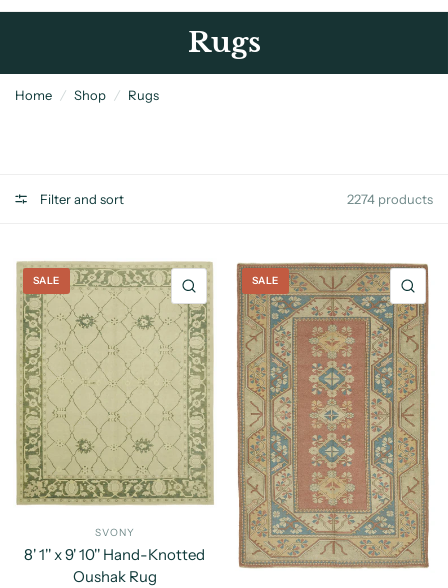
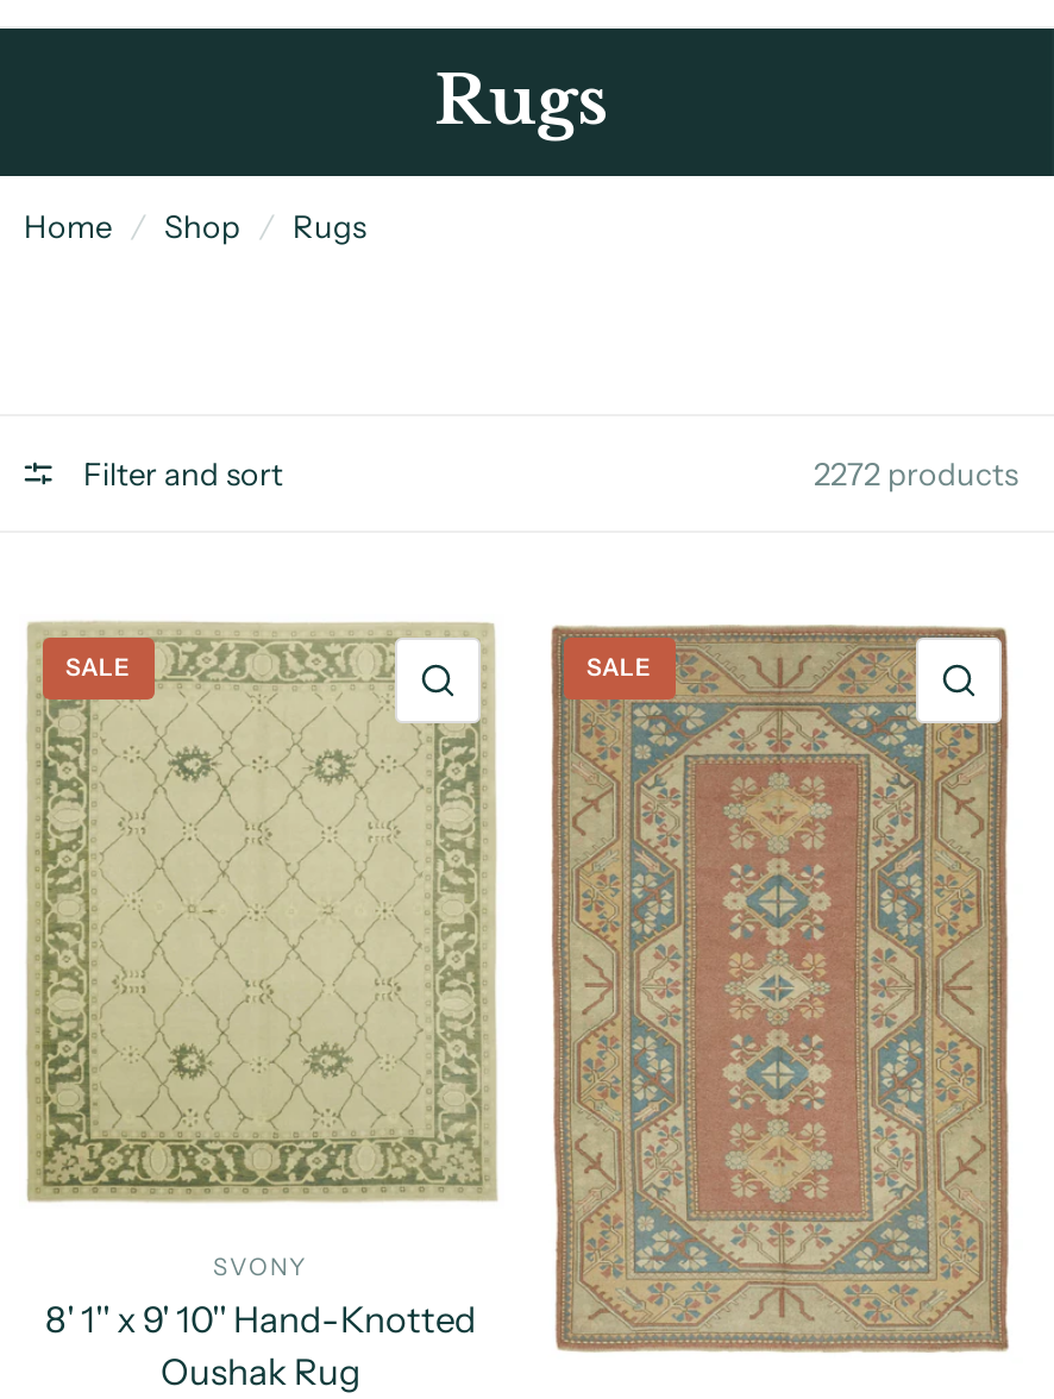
[347,191,433,207] 2274 products -> [814,454,1018,493] 2272 products

